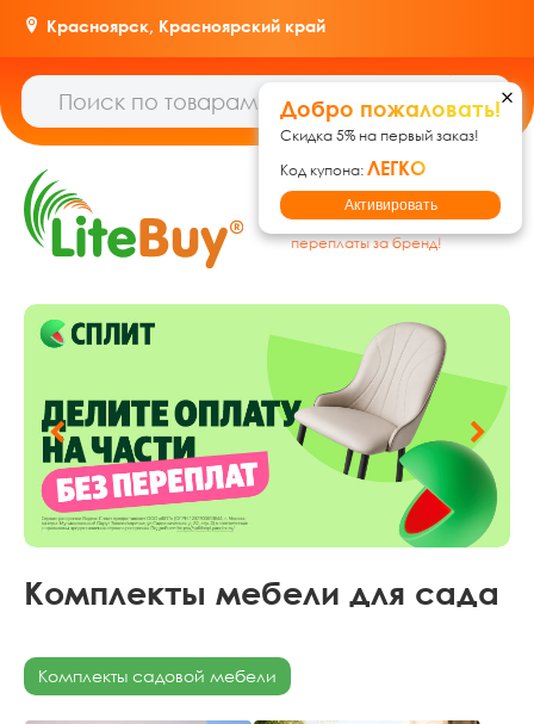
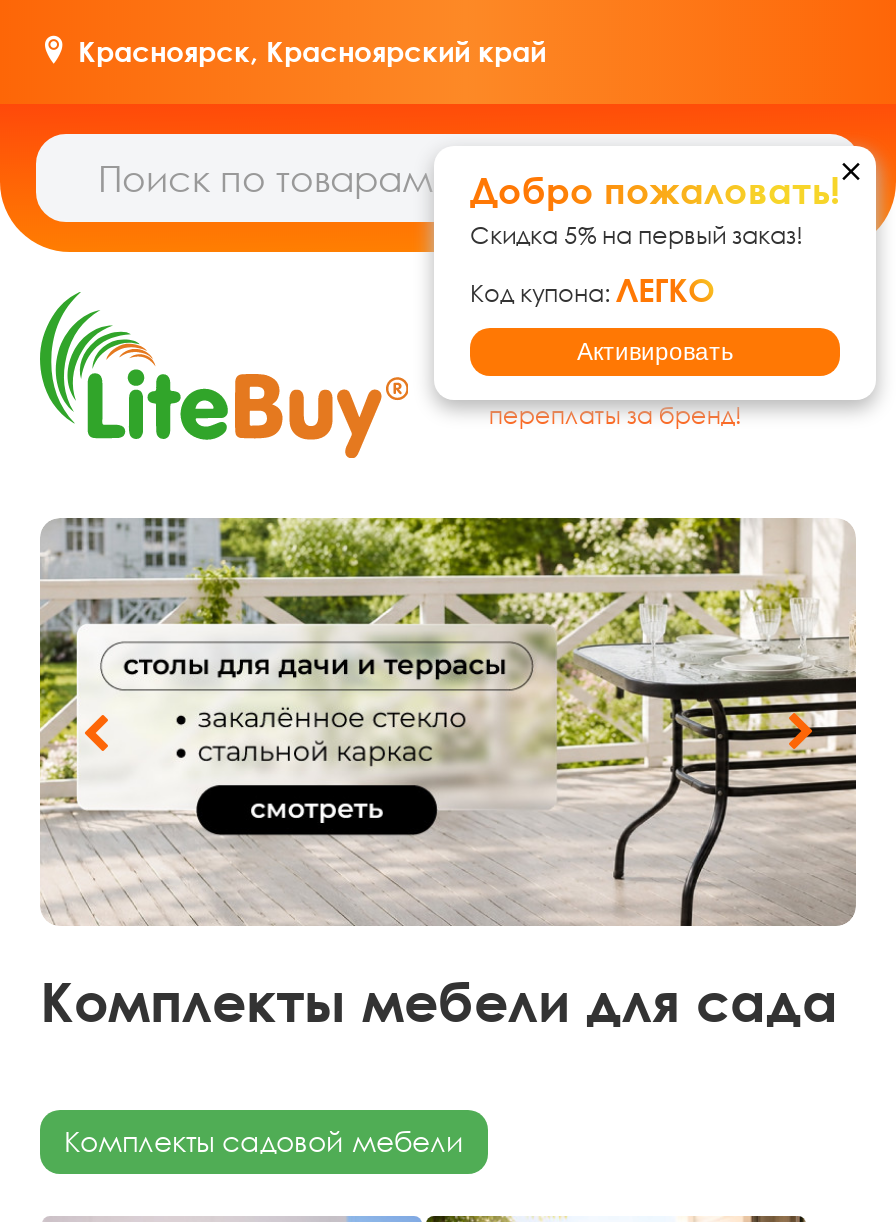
[24,304,510,549] [image] -> [38,516,858,928] [image]

